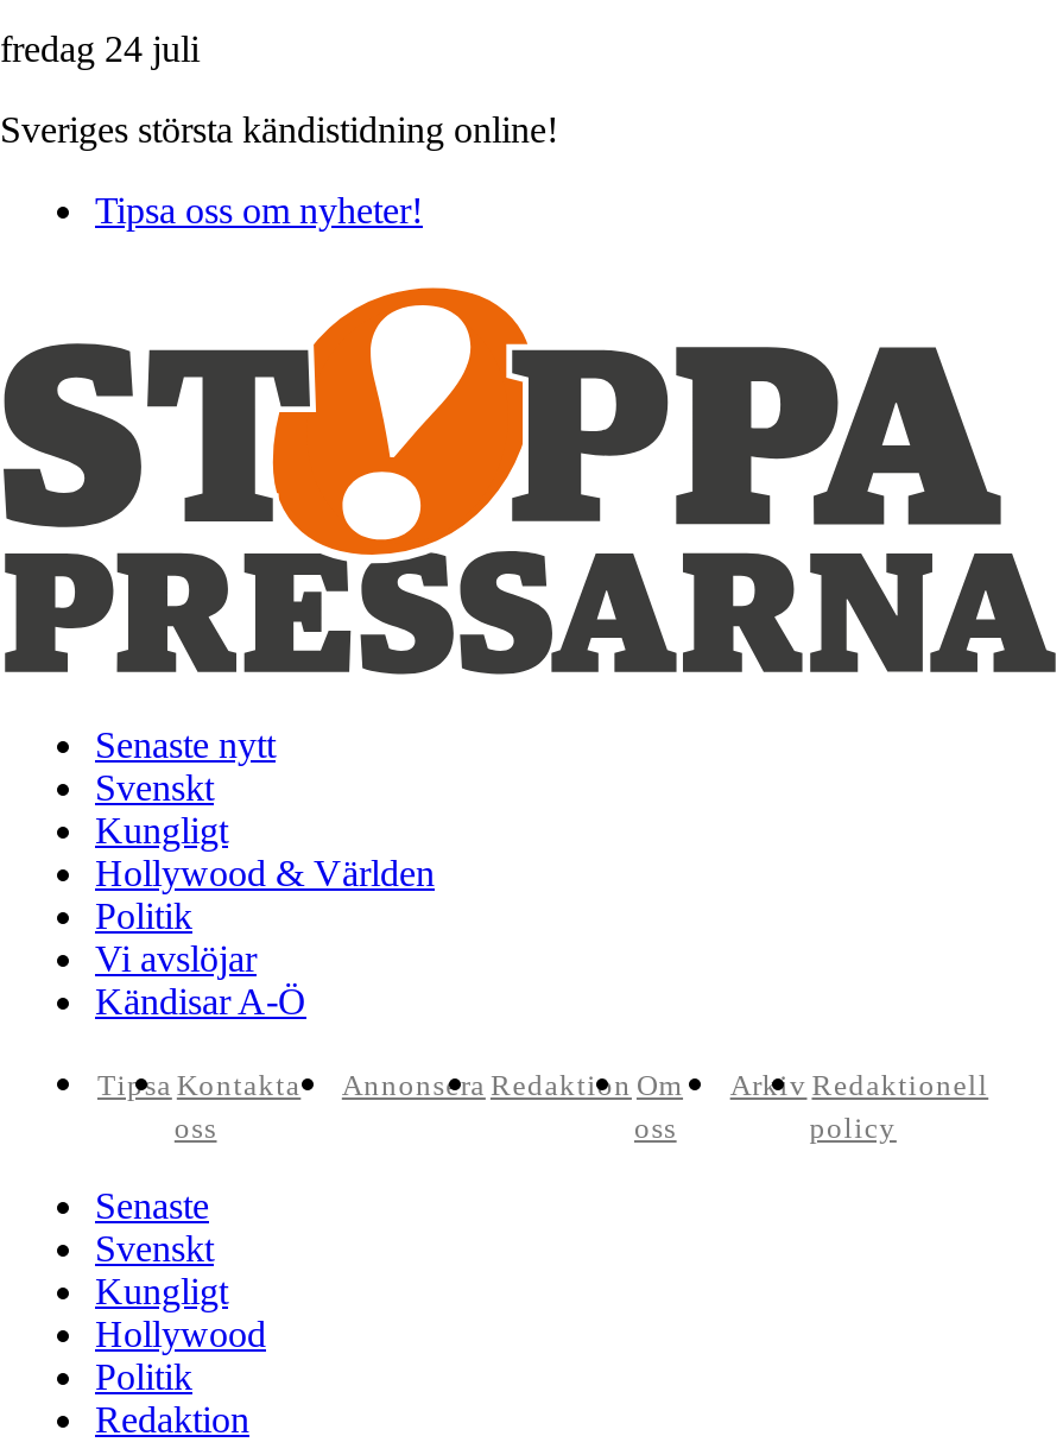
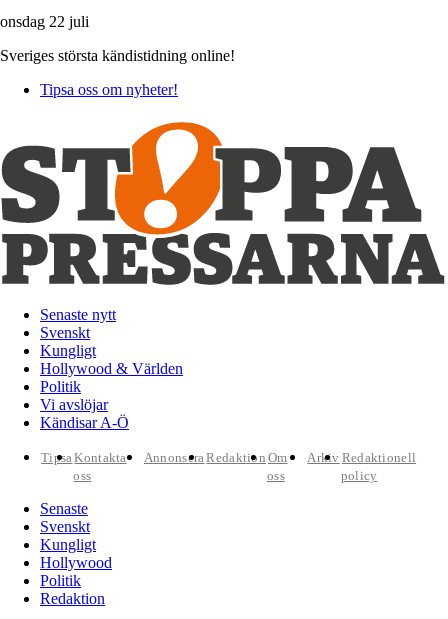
[0,29,200,69] fredag 24 juli -> [0,13,89,30] onsdag 22 juli

